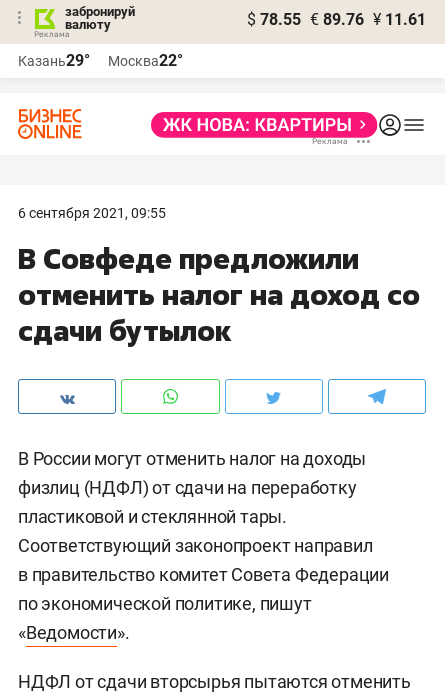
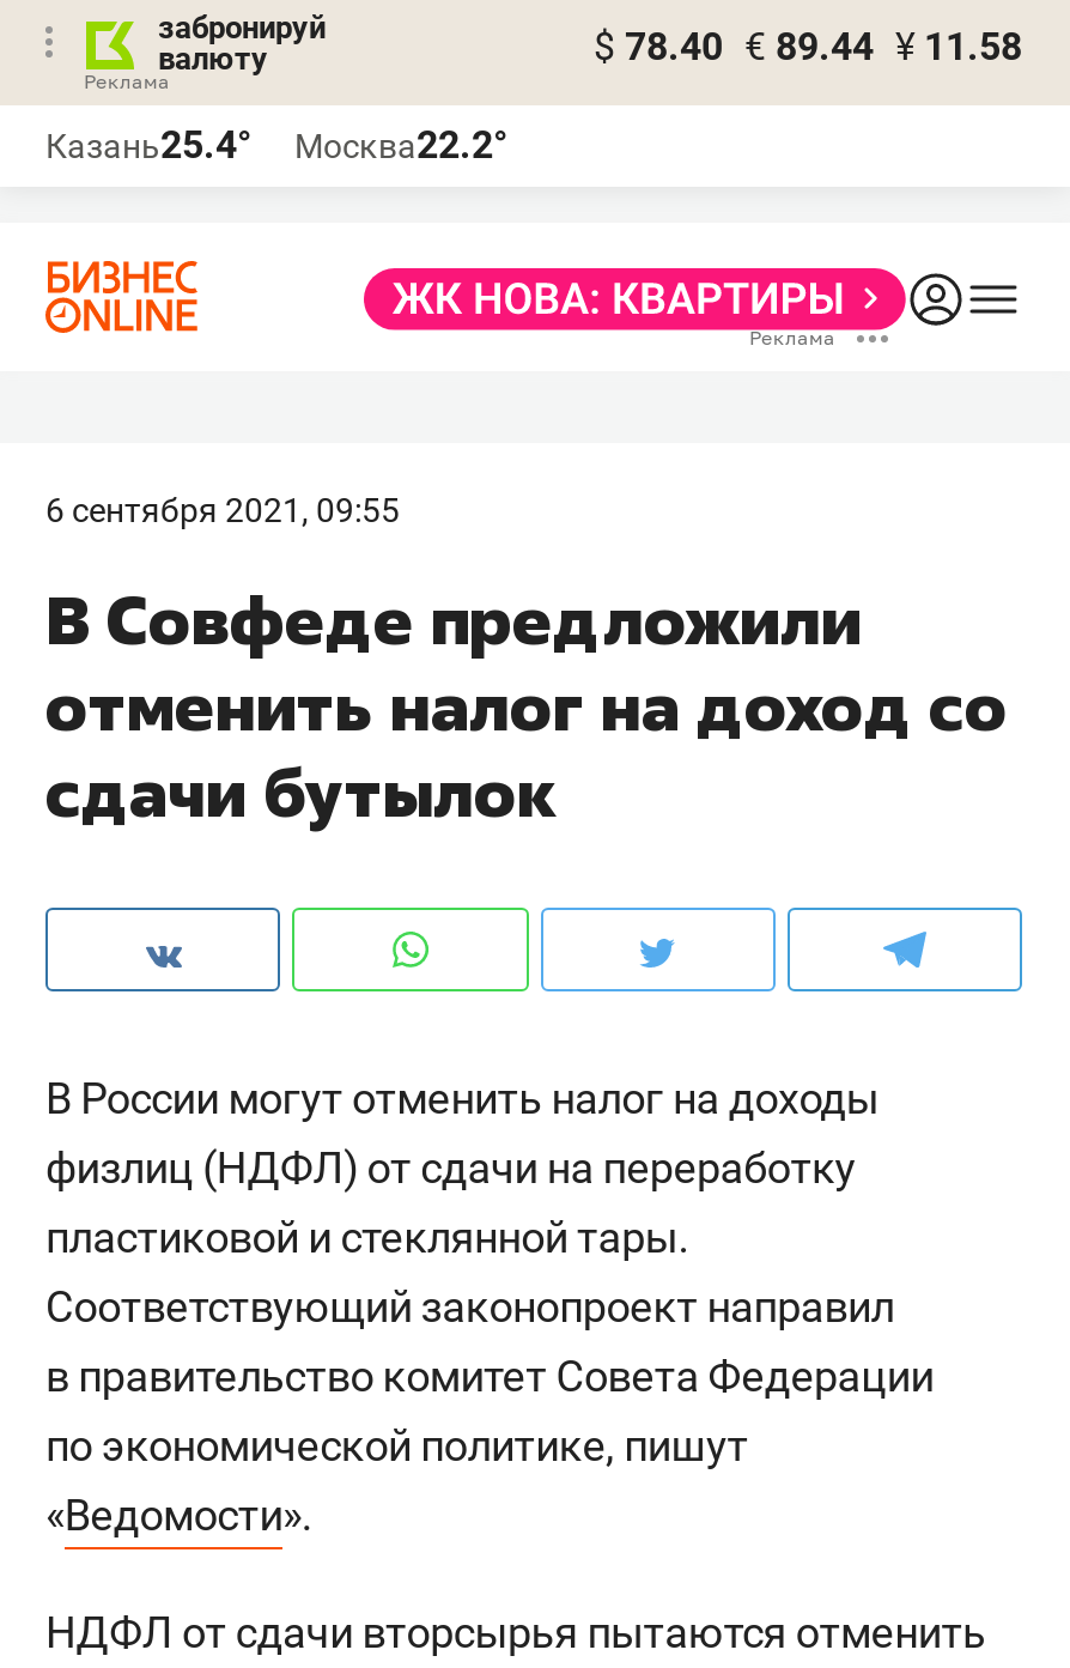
[247,10,426,29] $ 78.55 € 89.76 ¥ 11.61 -> [594,24,1022,69] $ 78.40 € 89.44 ¥ 11.58
[18,51,90,70] Казань29° -> [45,122,251,168] Казань25.4°
[108,51,183,70] Москва22° -> [294,122,507,168] Москва22.2°

